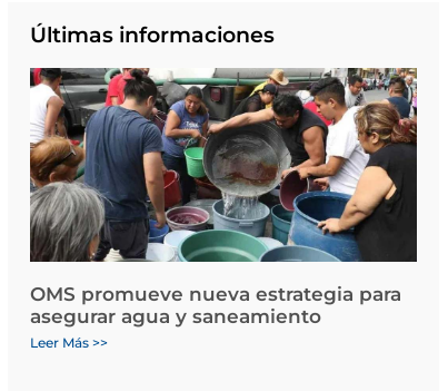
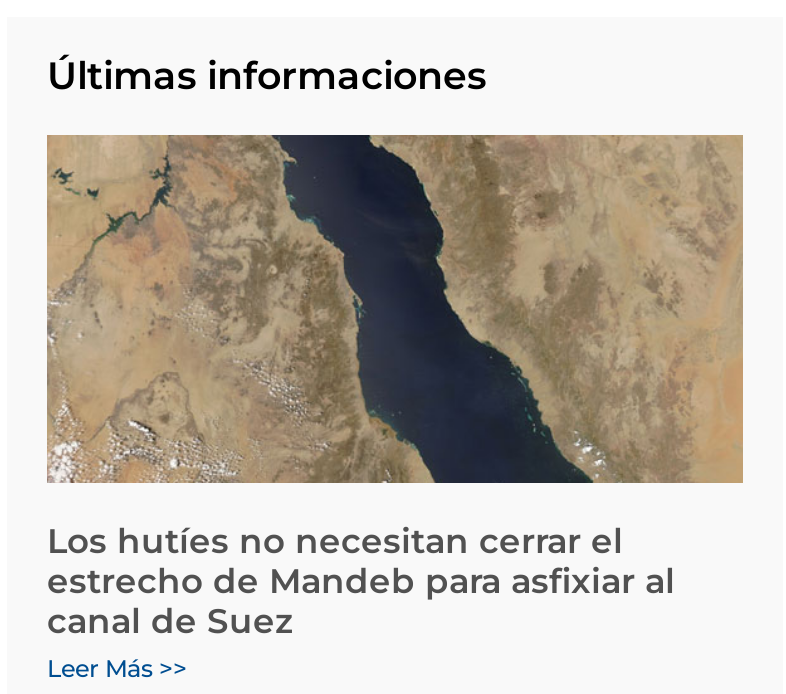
[29,67,418,328] [image] | OMS promueve nueva estrategia para | asegurar agua y saneamiento -> [45,133,745,641] [image] | Los hutíes no necesitan cerrar el | estrecho de Mandeb para asfixiar al | canal de Suez

